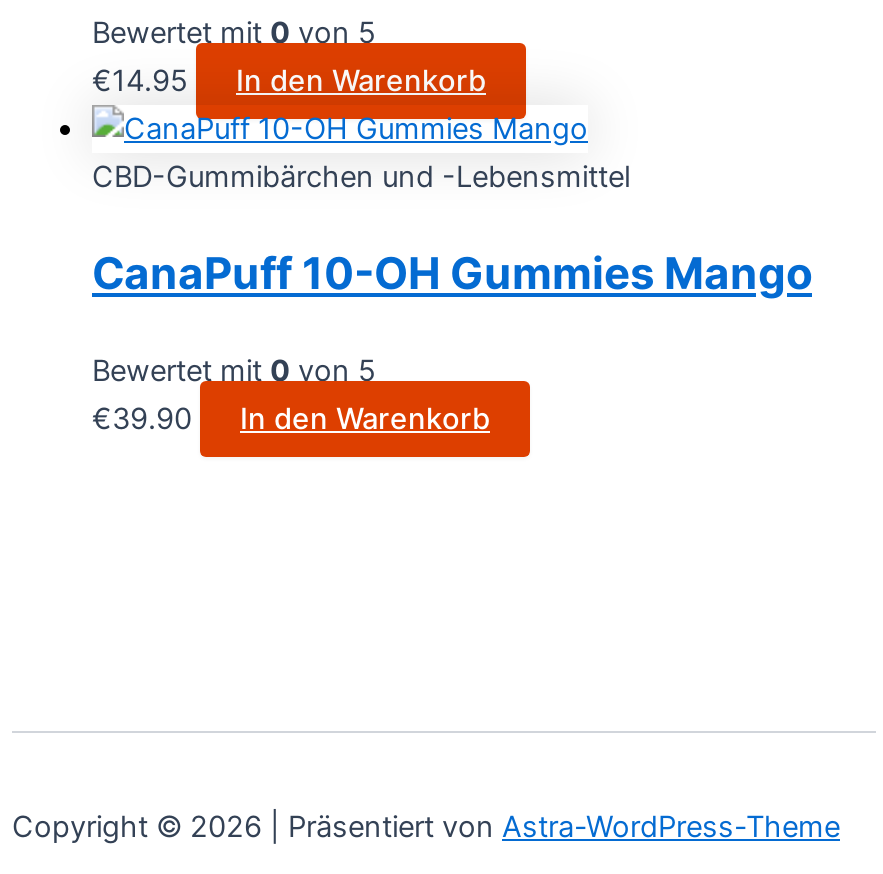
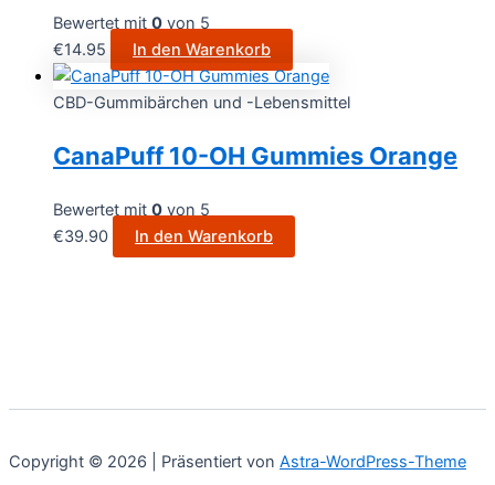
[92,248,812,300] CanaPuff 10-OH Gummies Mango -> [53,142,457,171] CanaPuff 10-OH Gummies Orange

